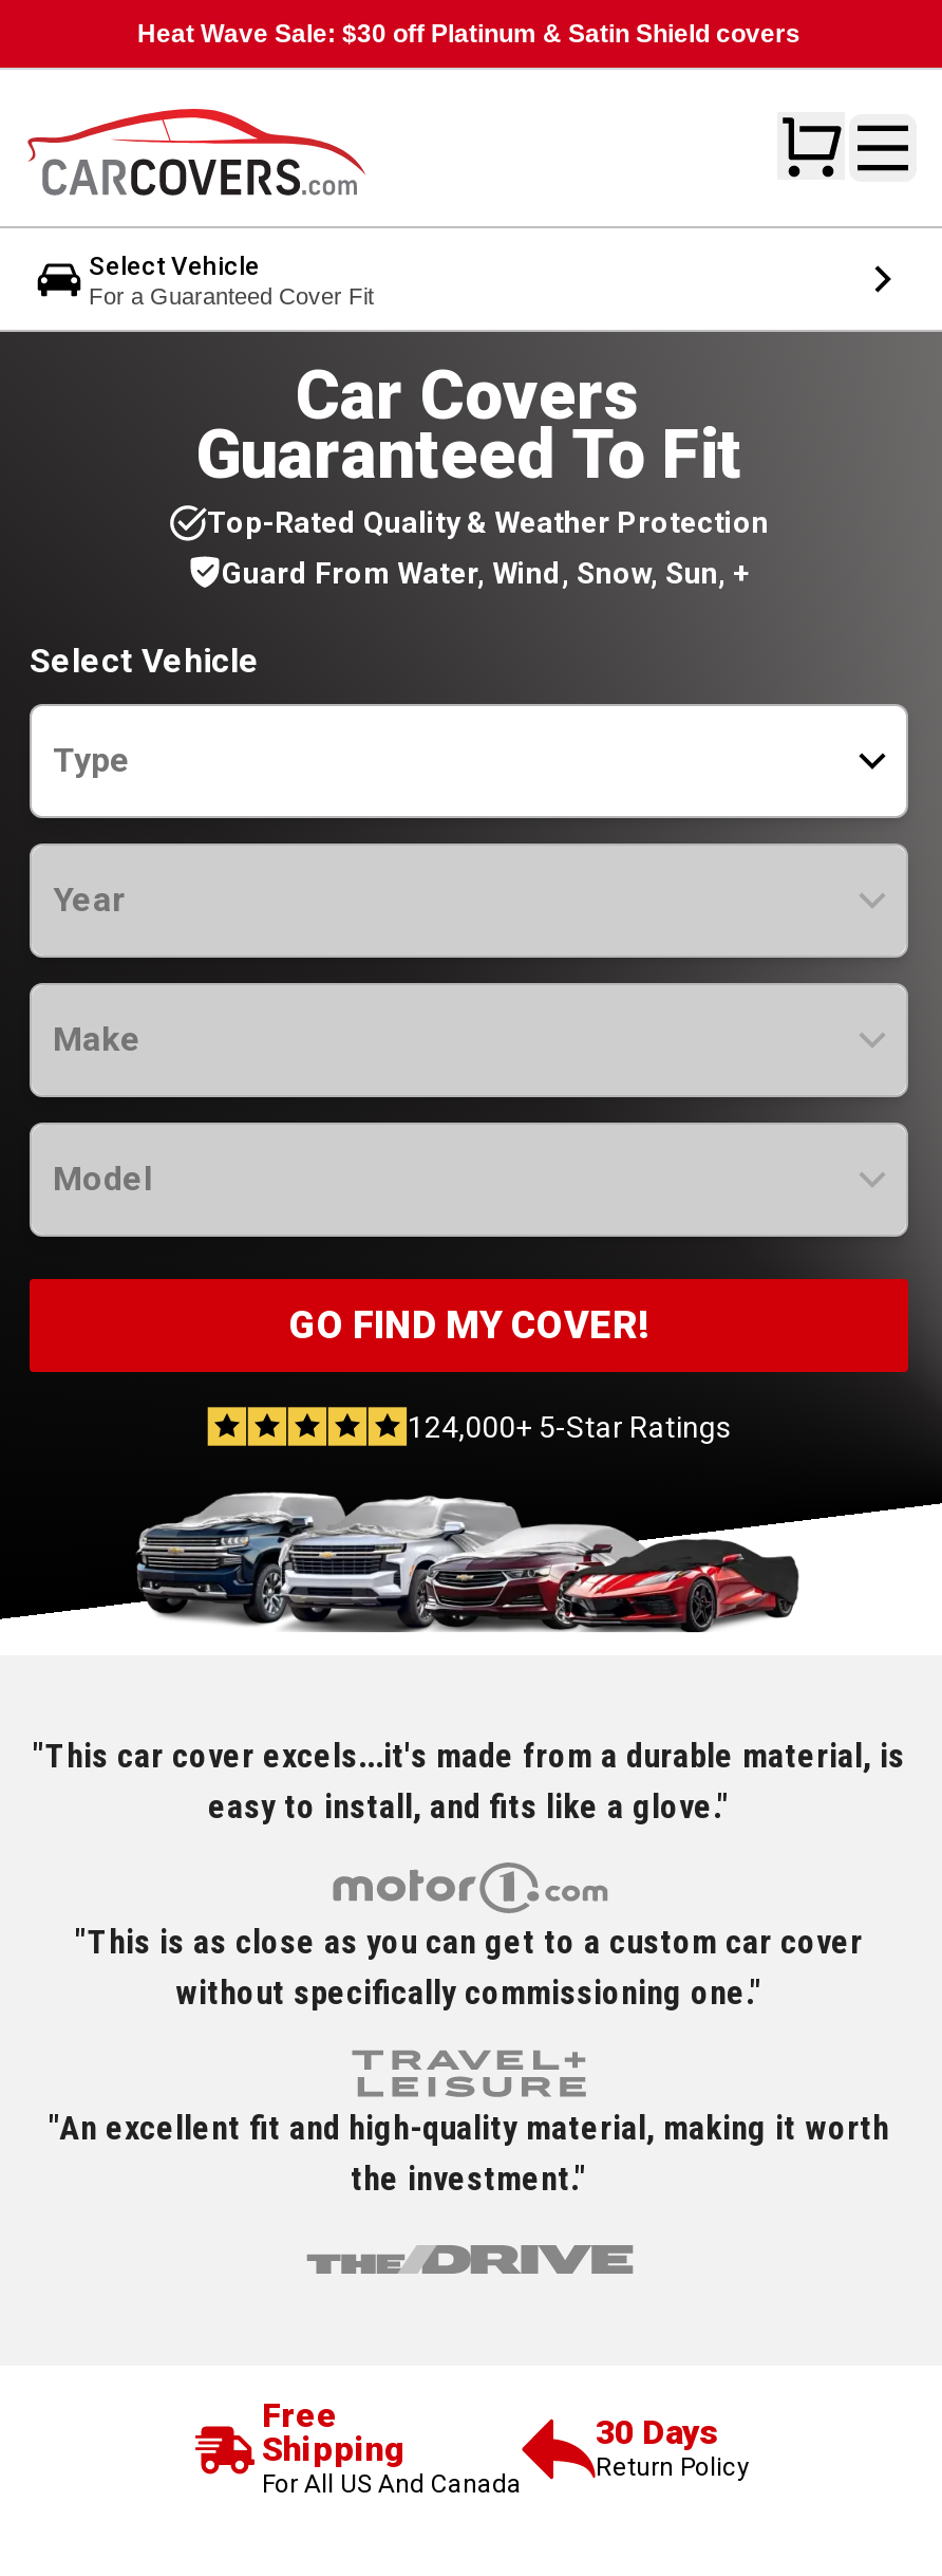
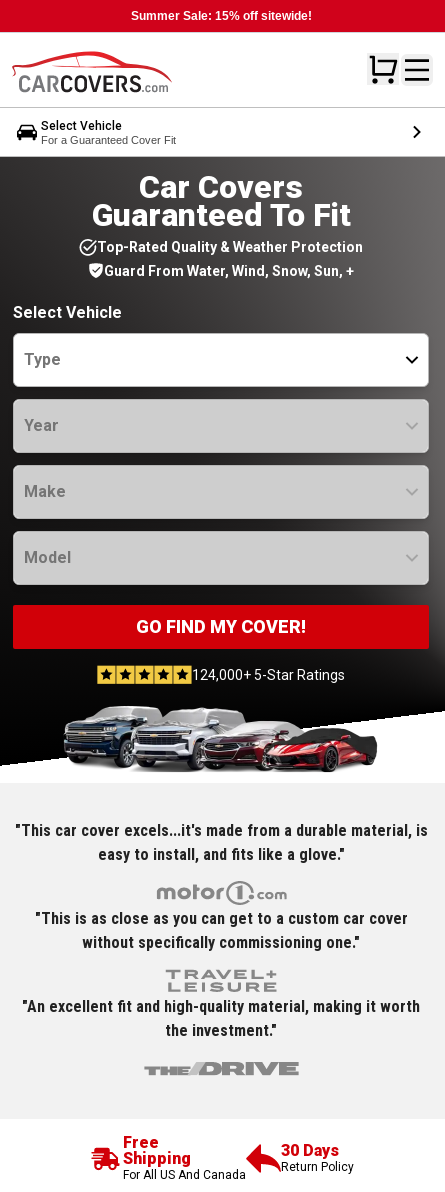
[137,19,800,49] Heat Wave Sale: $30 off Platinum & Satin Shield covers -> [130,9,311,23] Summer Sale: 15% off sitewide!

